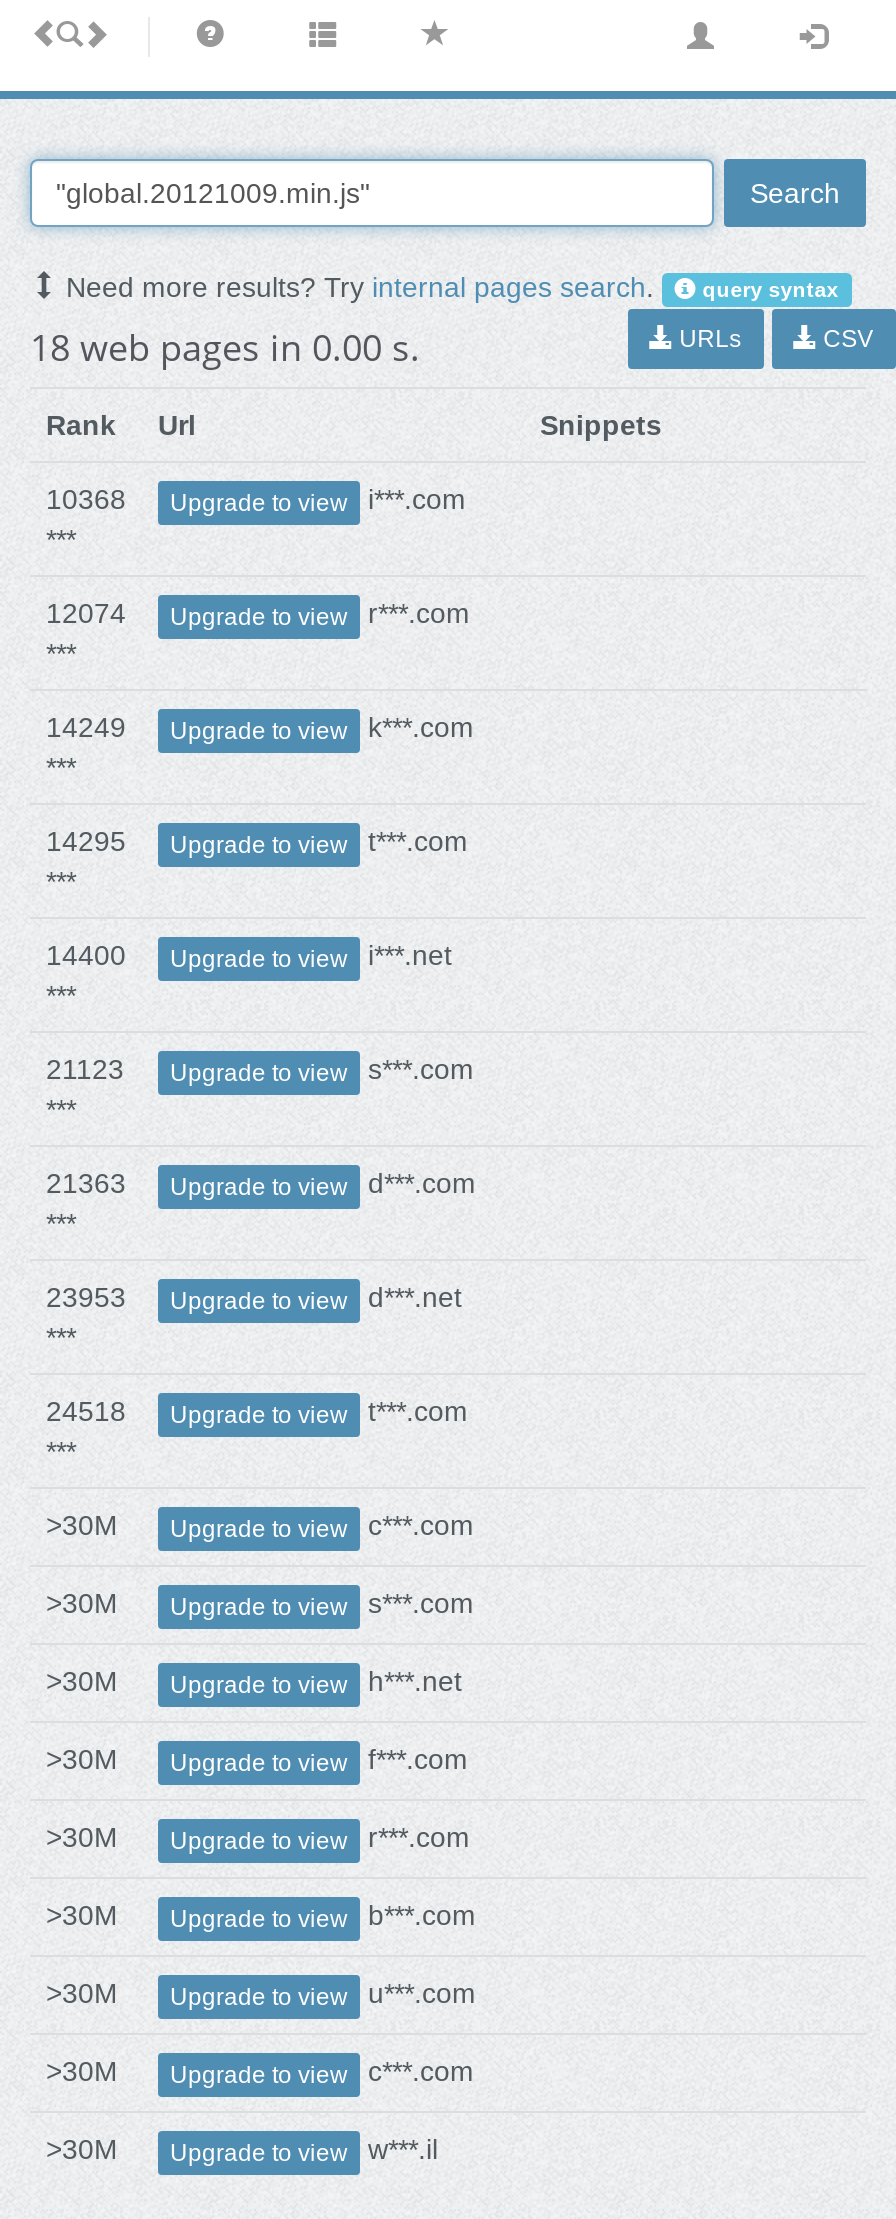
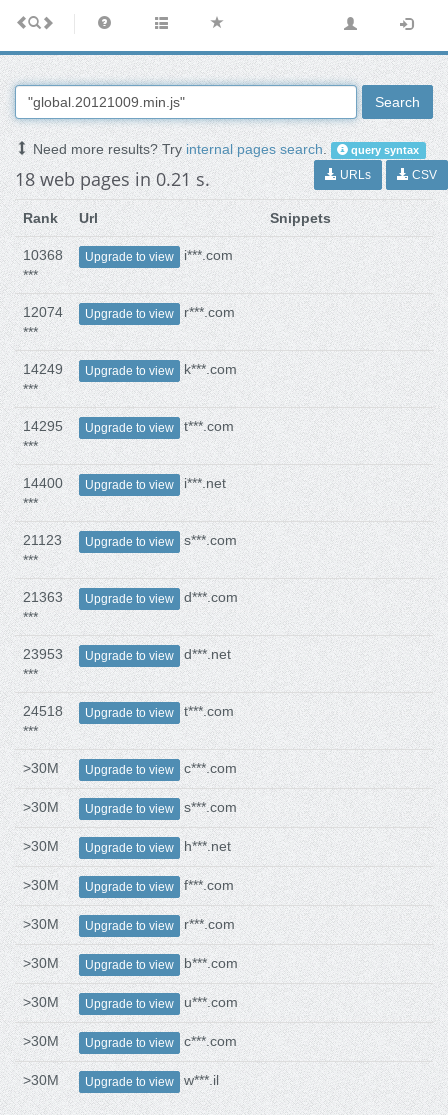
[30,323,420,371] 18 web pages in 0.00 s. -> [15,167,210,191] 18 web pages in 0.21 s.

